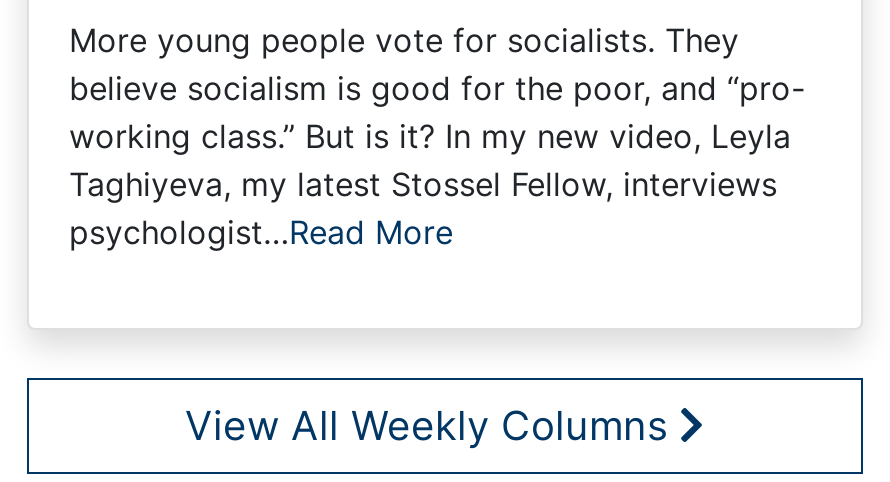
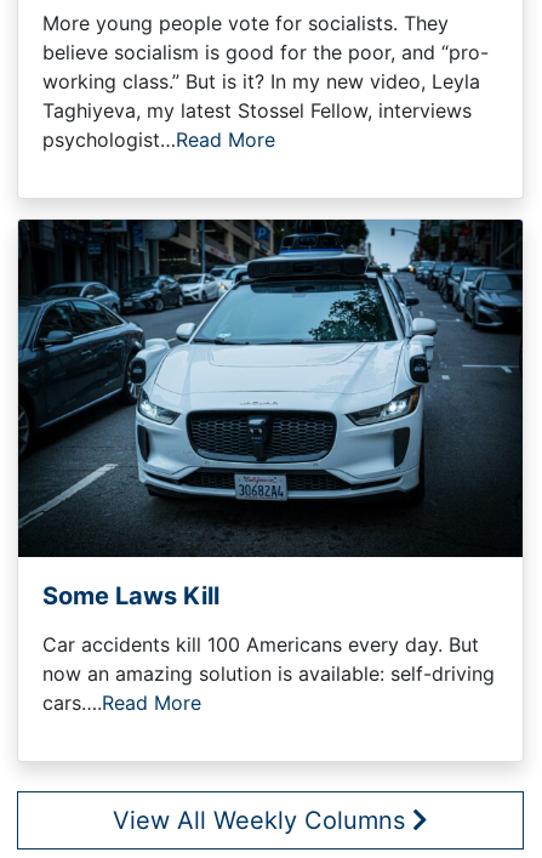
none -> [17,218,524,714] [image] | Some Laws Kill | Car accidents kill 100 Americans every day. But | now an amazing solution is available: self-driving | cars….Read More

